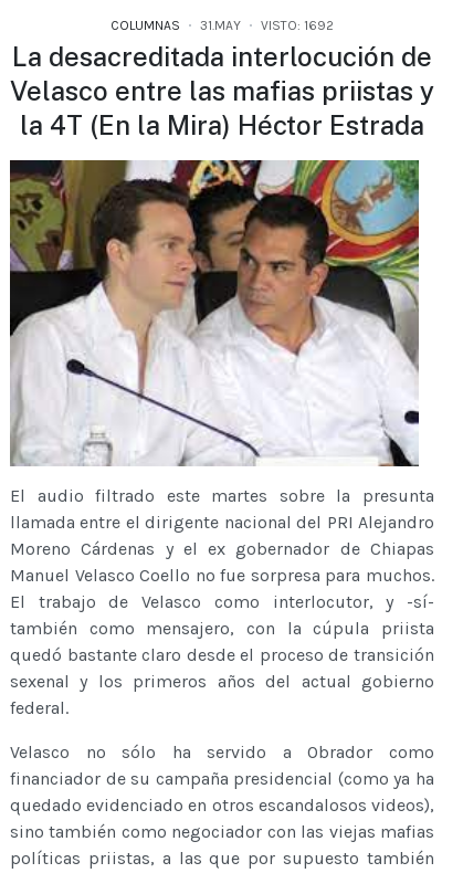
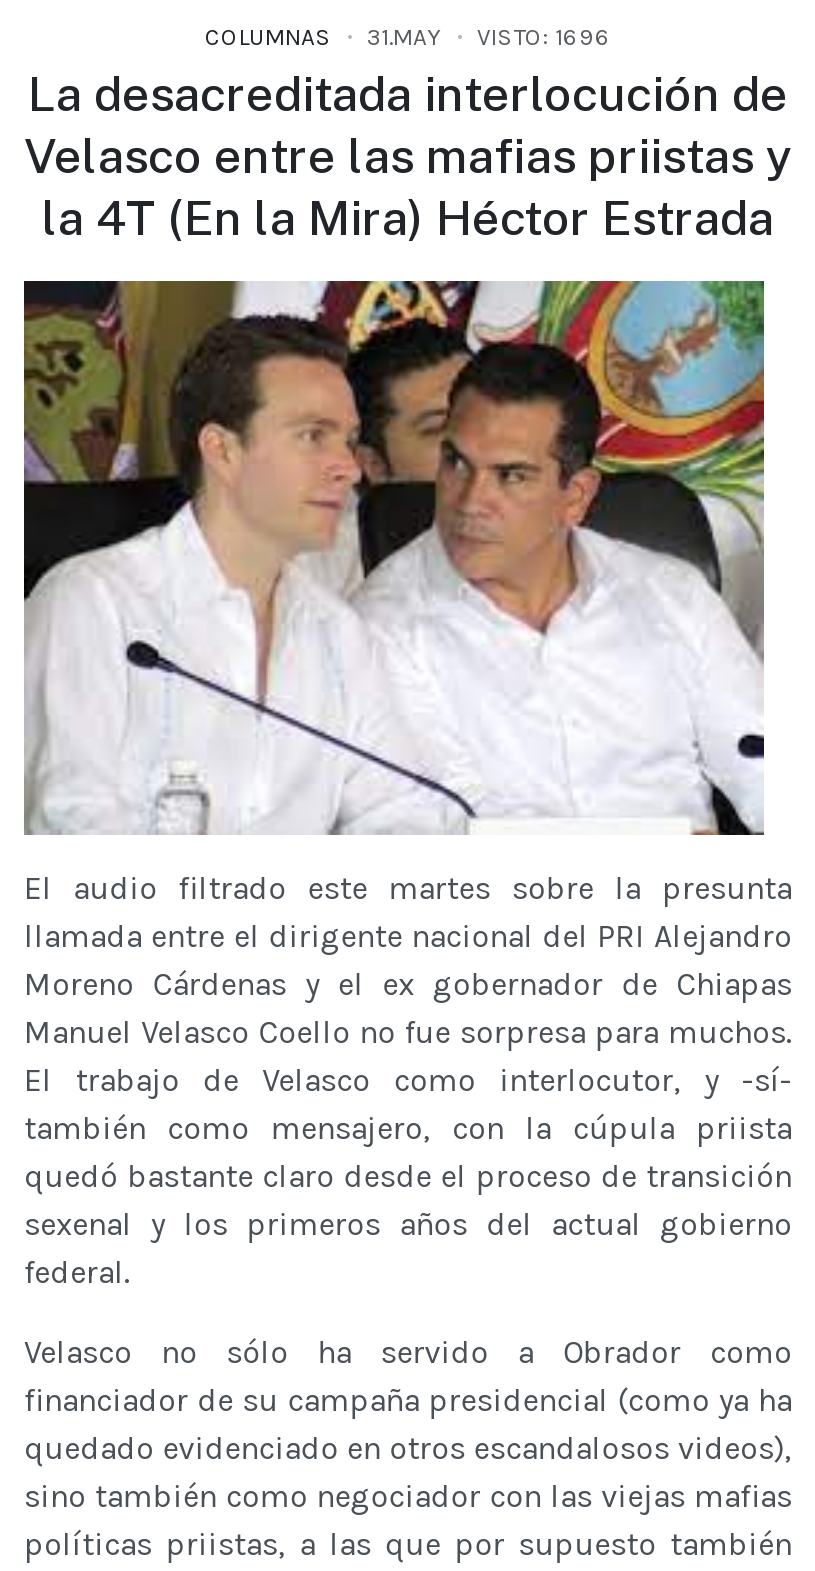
[111,18,334,33] COLUMNAS 31.MAY VISTO: 1692 -> [205,24,611,52] COLUMNAS 31.MAY VISTO: 1696

